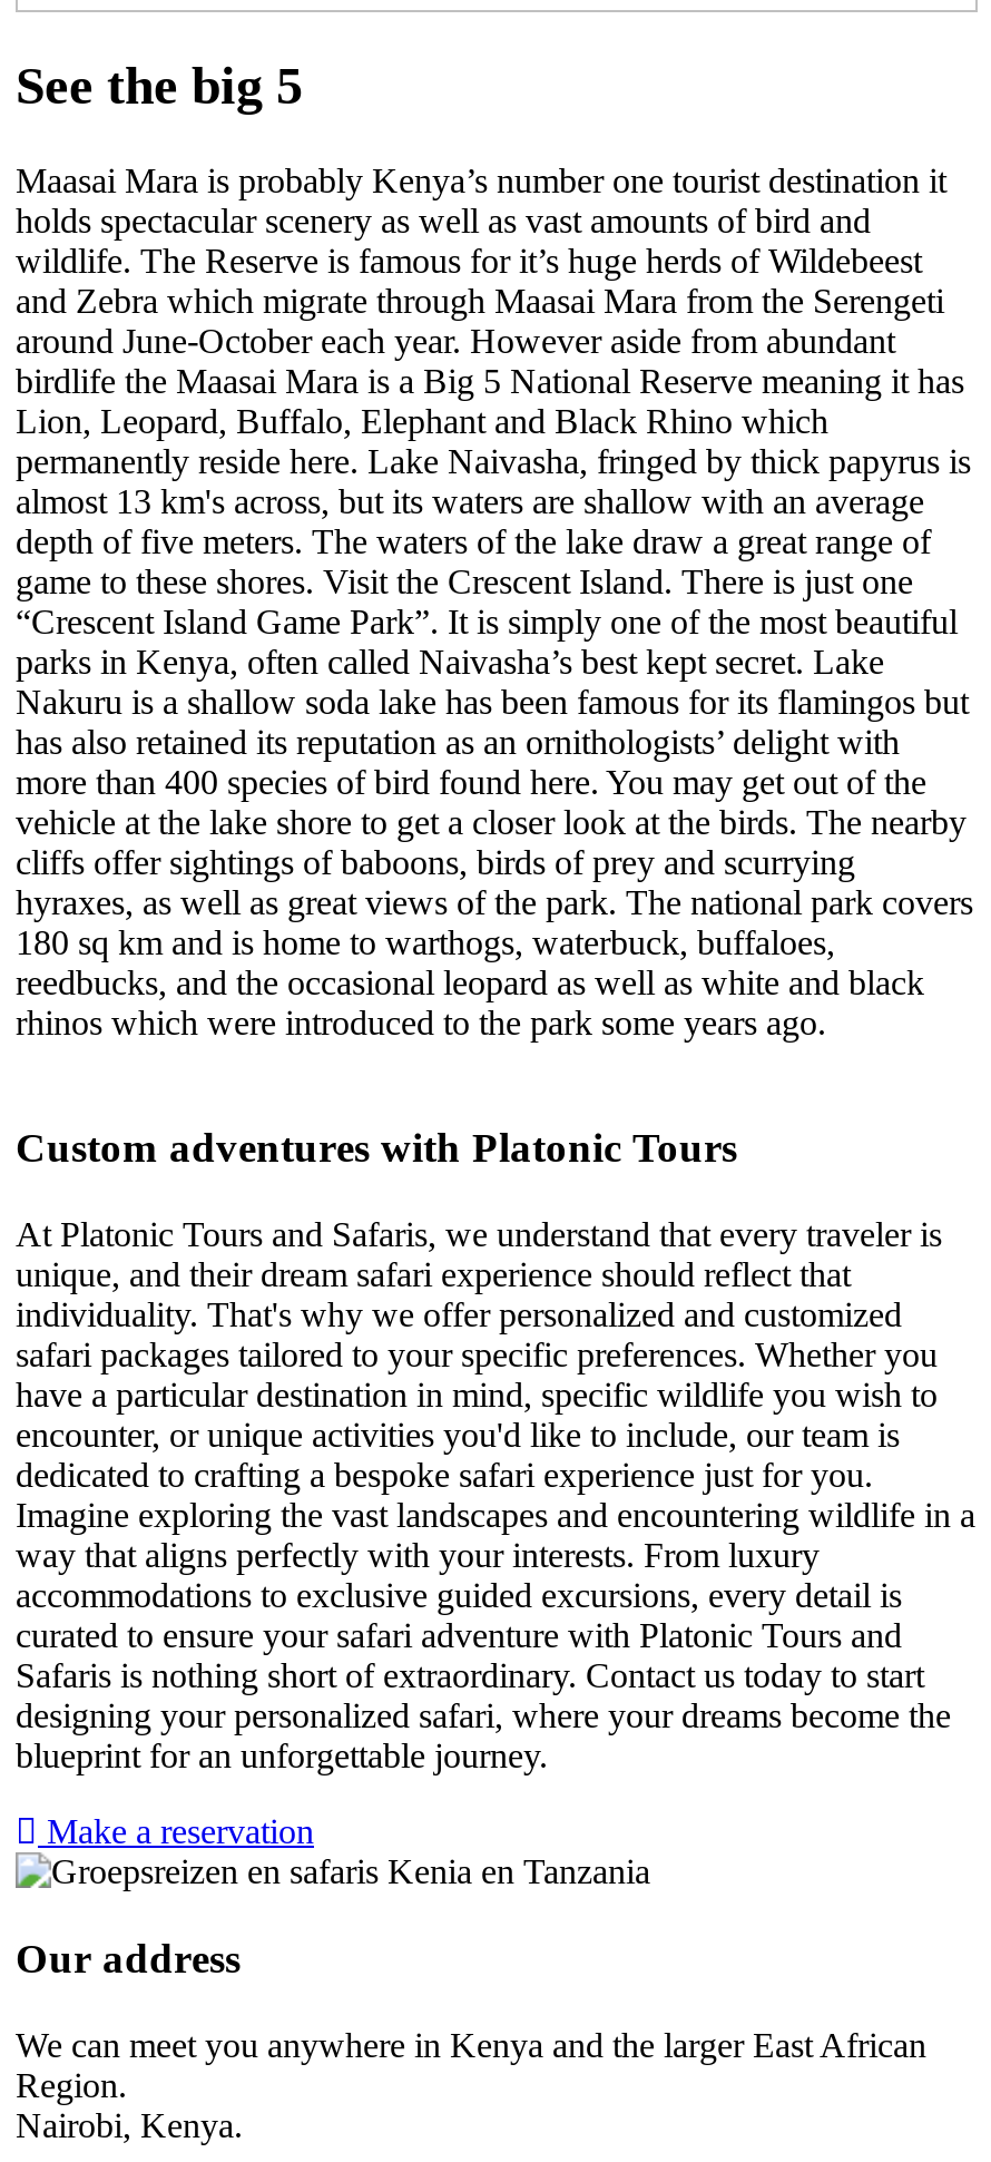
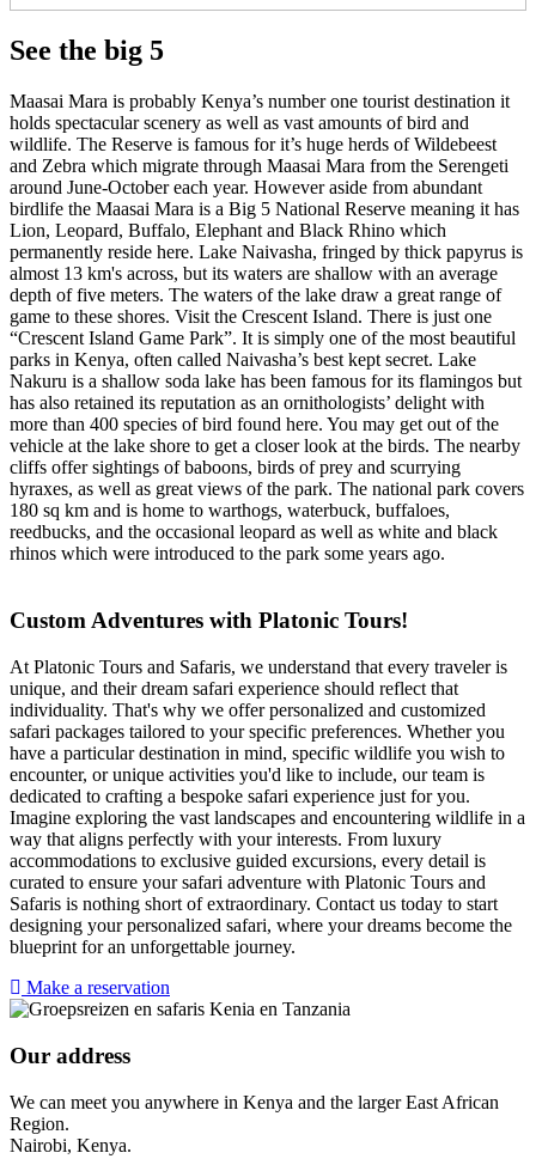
[16,1125,737,1172] Custom adventures with Platonic Tours -> [10,608,408,633] Custom Adventures with Platonic Tours!

